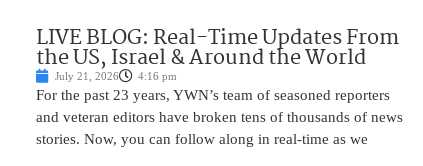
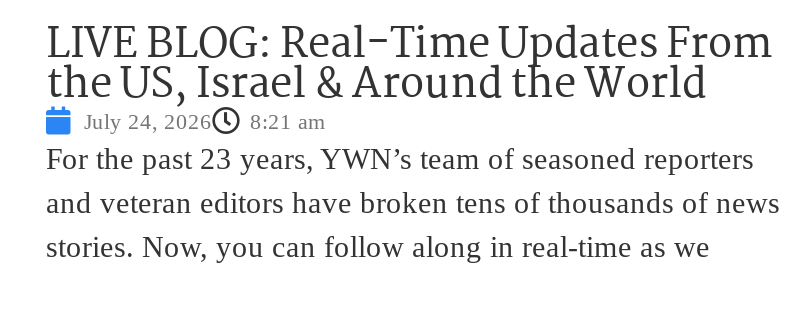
[55,70,177,82] July 21, 2026 | 4:16 pm -> [84,109,326,133] July 24, 2026 | 8:21 am

